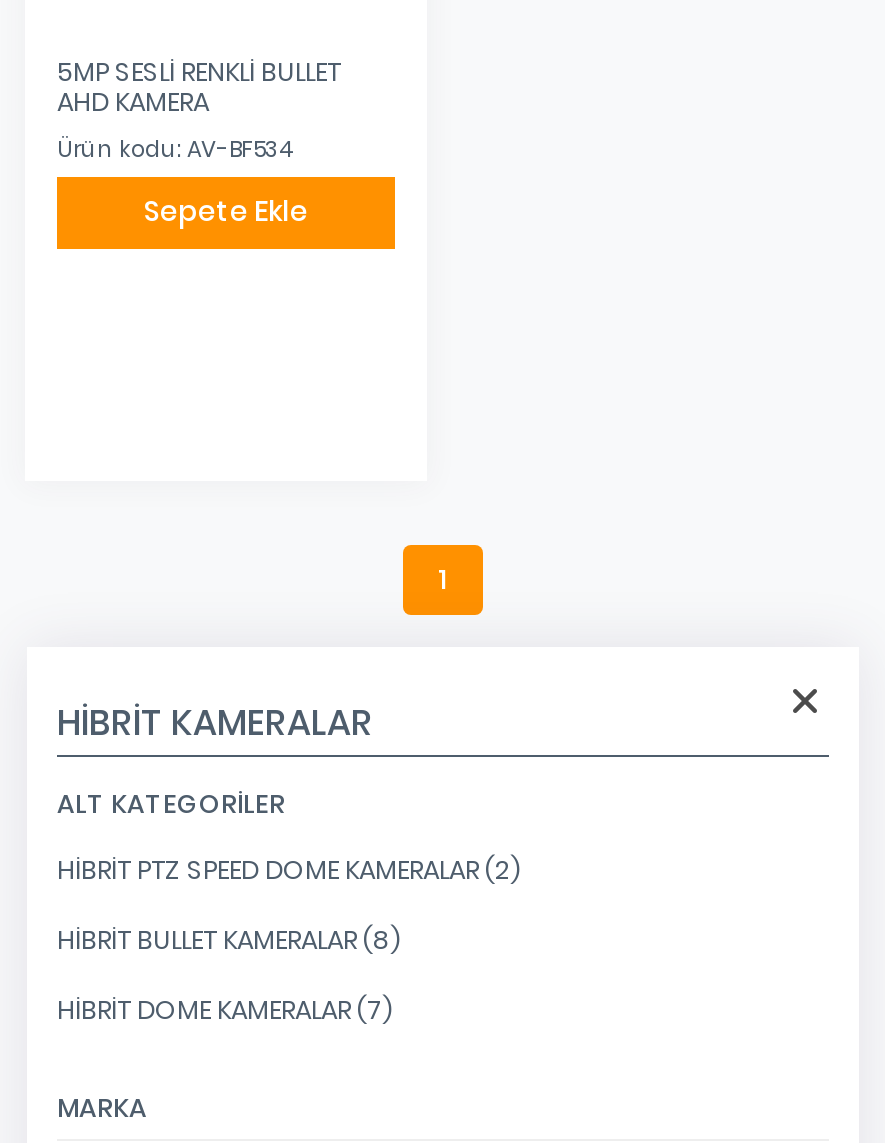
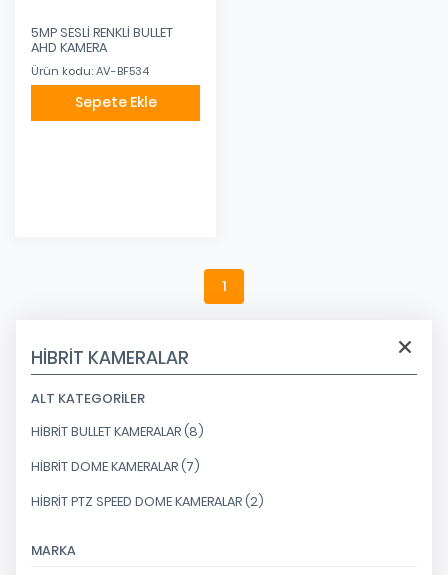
moved [57,853,523,887] -> [31,493,264,510]: HİBRİT PTZ SPEED DOME KAMERALAR (2)
moved [57,923,403,1027] -> [31,423,204,475]: HİBRİT BULLET KAMERALAR (8) | HİBRİT DOME KAMERALAR (7)

